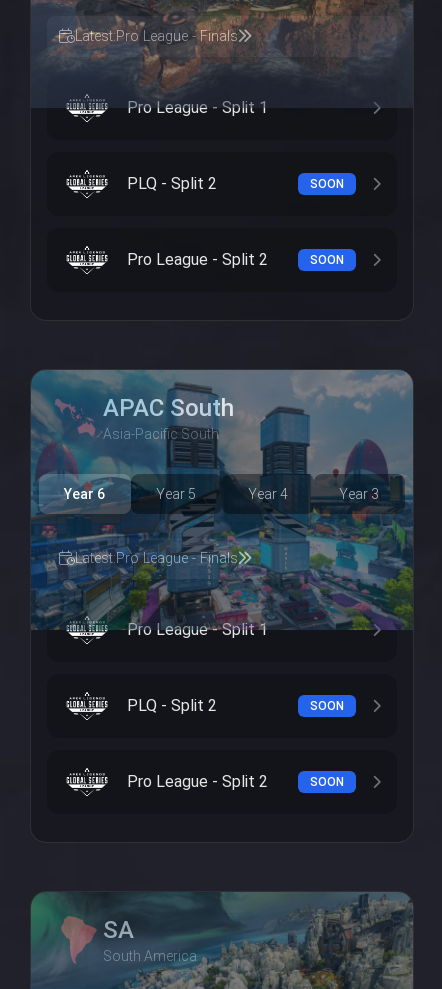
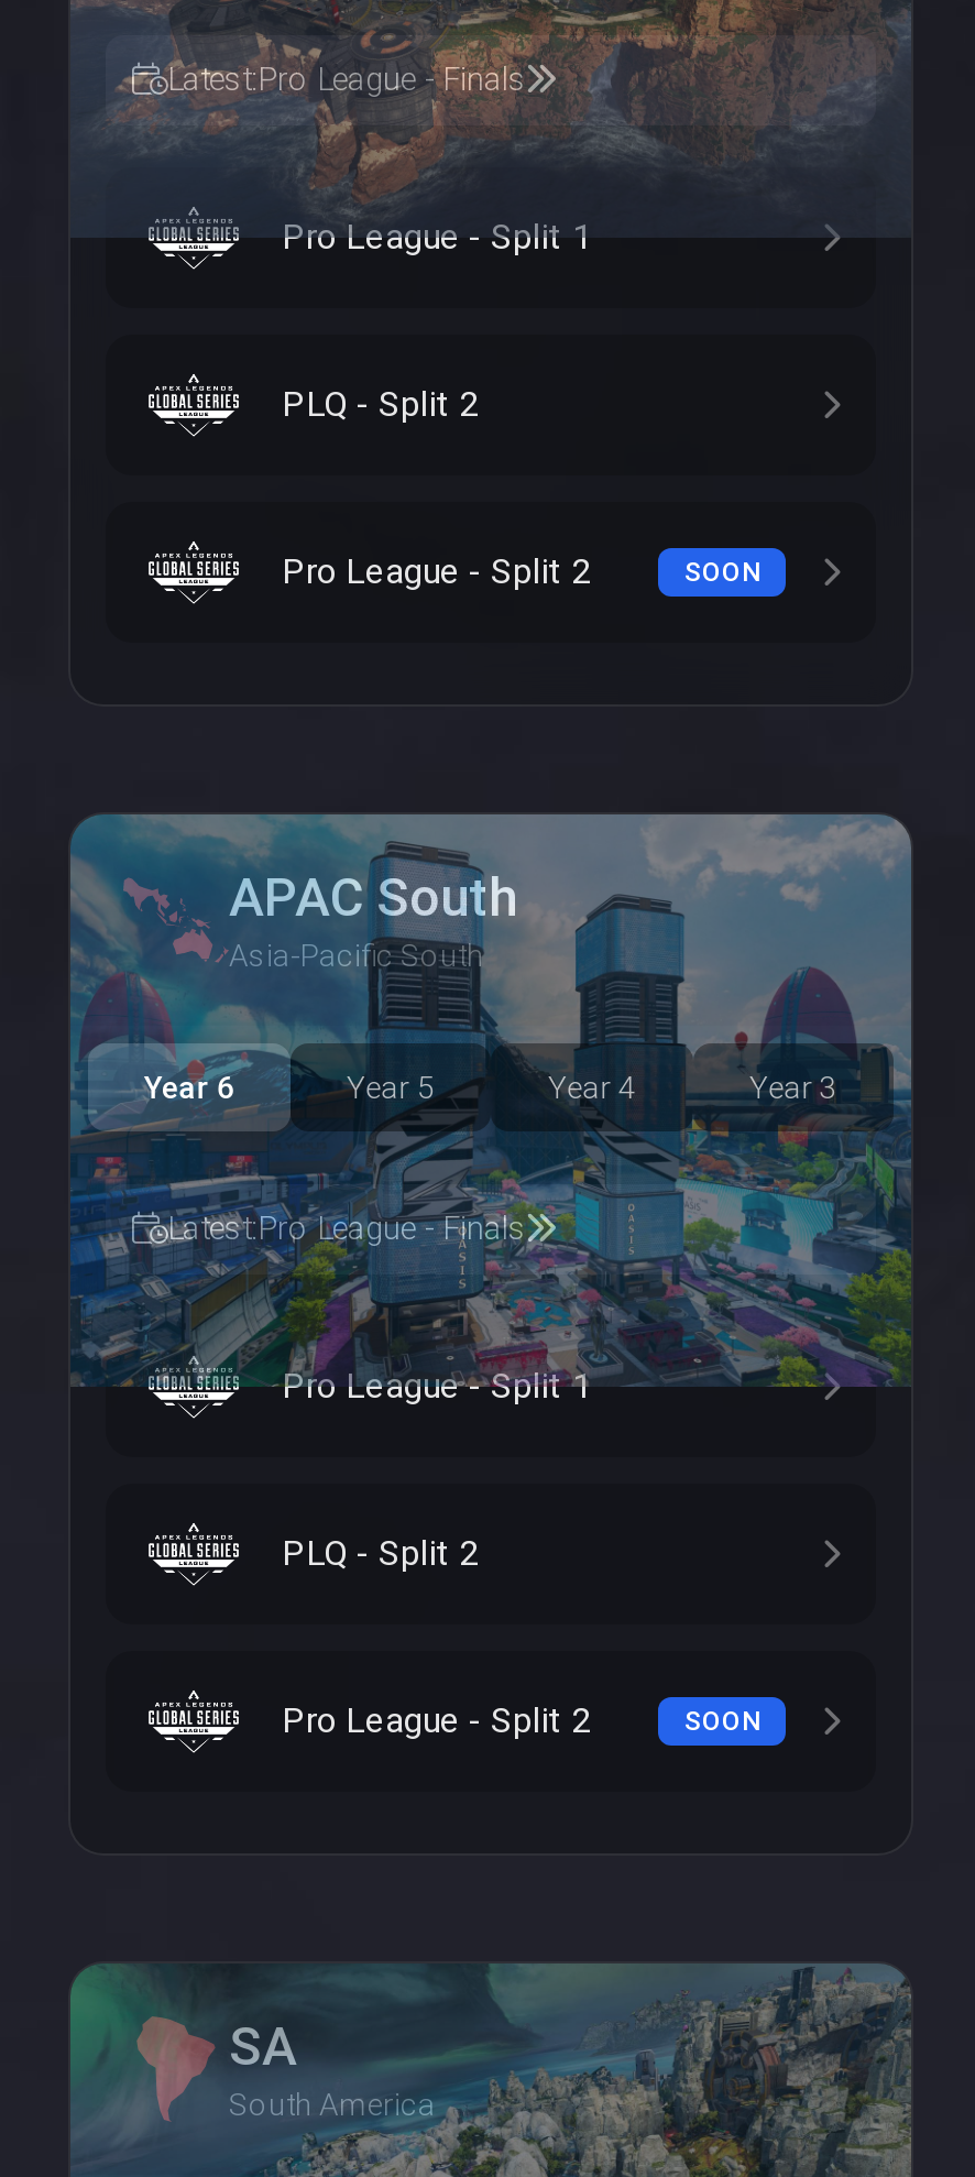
[310,177,344,191] SOON -> none
[310,699,344,713] SOON -> none

